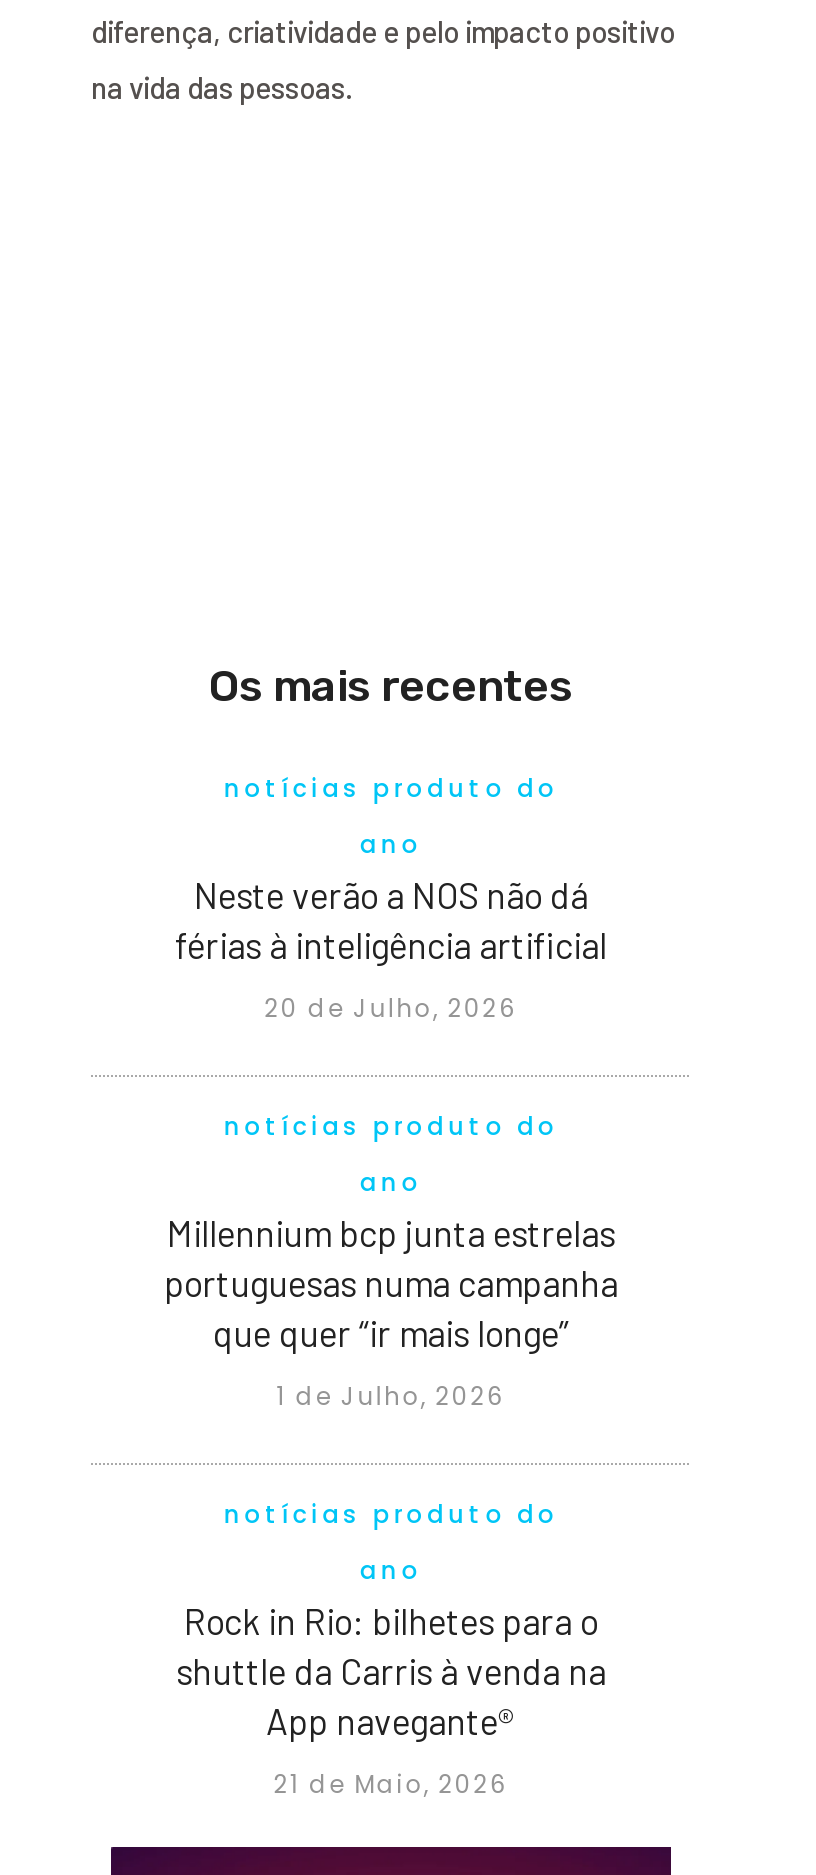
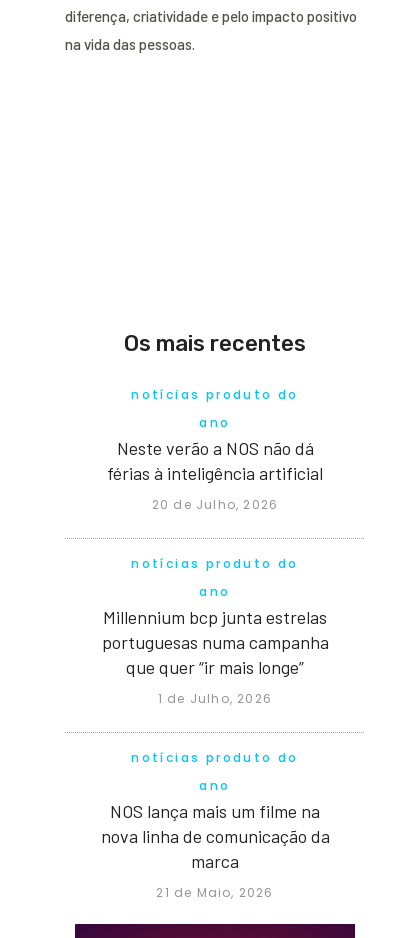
[176,1600,606,1744] Rock in Rio: bilhetes para o | shuttle da Carris à venda na | App navegante® -> [100,800,329,872] NOS lança mais um filme na | nova linha de comunicação da | marca

